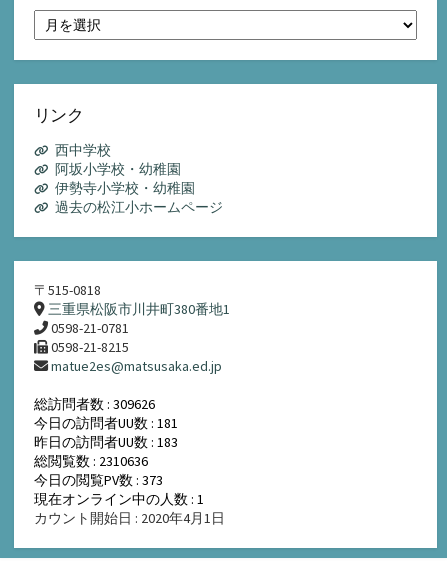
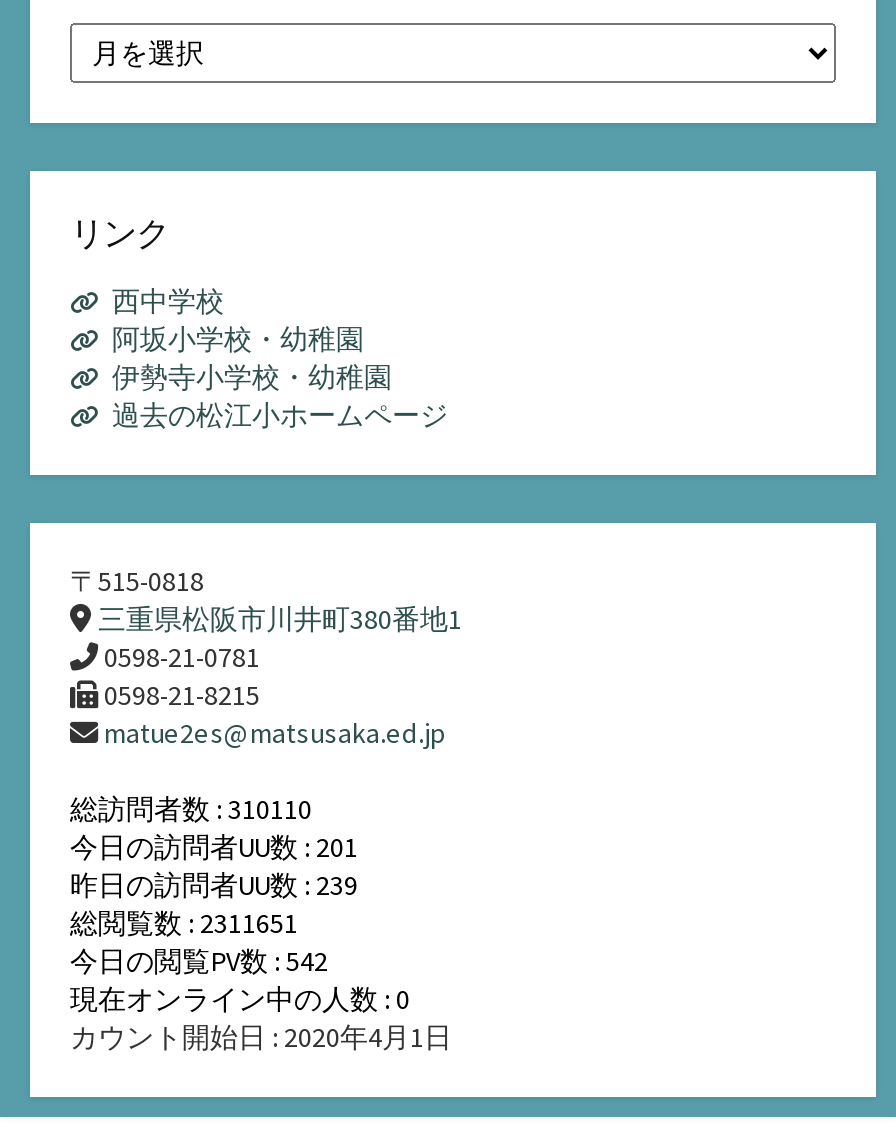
[34,394,155,412] 総訪問者数 : 309626 -> [70,792,312,828] 総訪問者数 : 310110
[34,413,178,431] 今日の訪問者UU数 : 181 -> [70,830,358,866] 今日の訪問者UU数 : 201
[34,432,178,450] 昨日の訪問者UU数 : 183 -> [70,868,358,904] 昨日の訪問者UU数 : 239
[34,451,148,469] 総閲覧数 : 2310636 -> [70,906,298,942] 総閲覧数 : 2311651
[34,470,163,488] 今日の閲覧PV数 : 373 -> [70,944,328,980] 今日の閲覧PV数 : 542
[34,489,204,507] 現在オンライン中の人数 : 1 -> [70,982,410,1018] 現在オンライン中の人数 : 0

